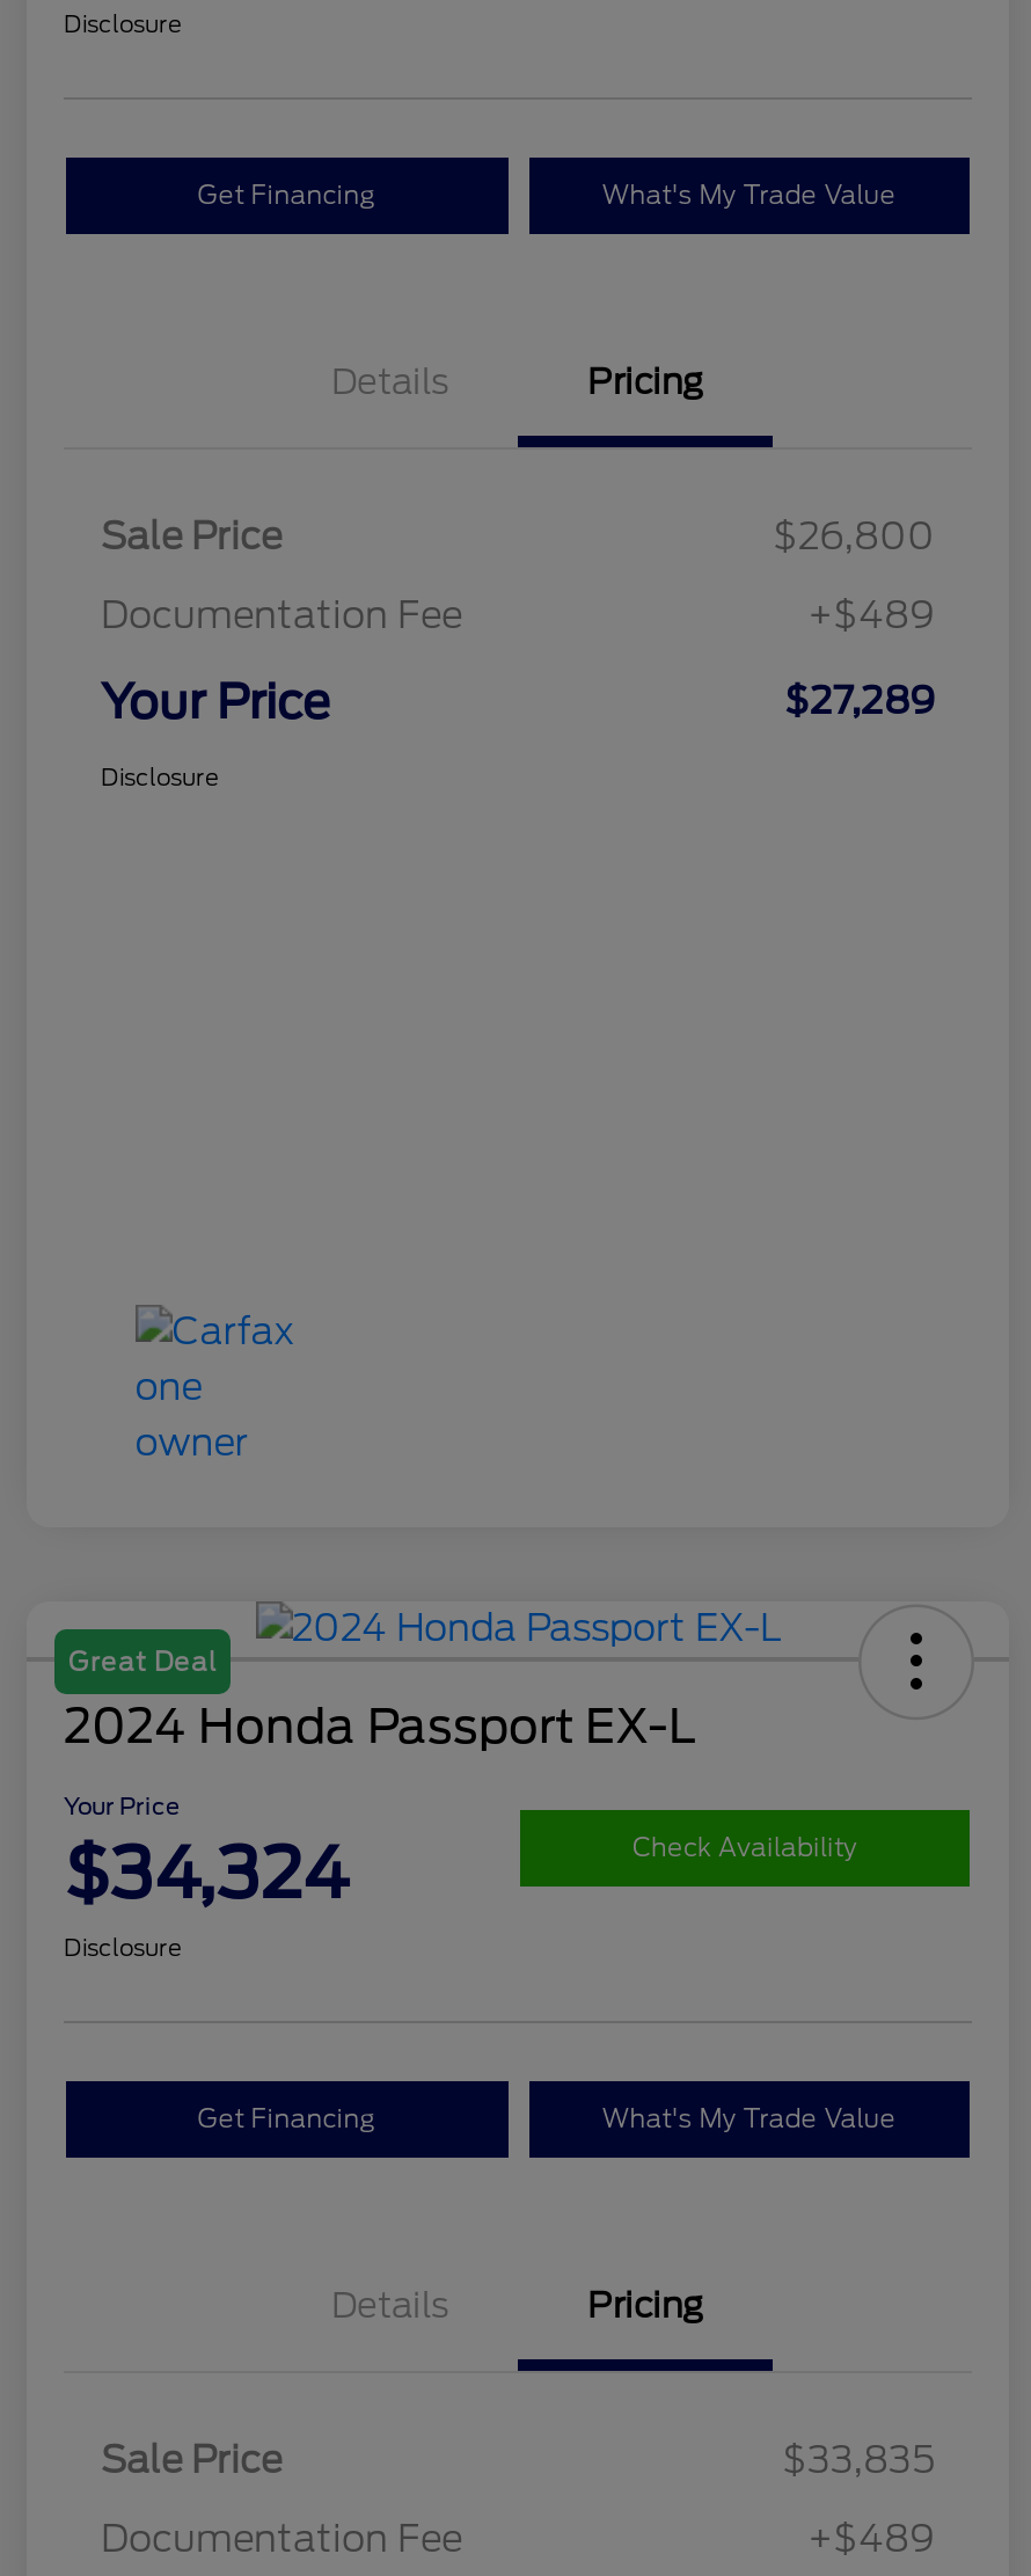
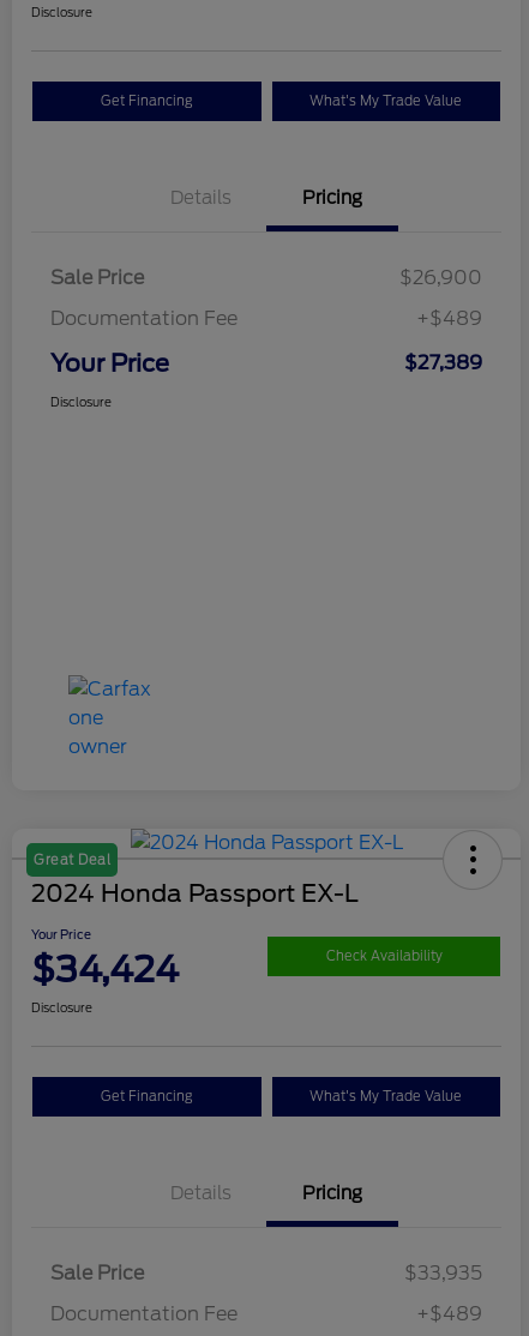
[773,514,935,558] $26,800 -> [399,266,482,289] $26,900
[784,679,935,723] $27,289 -> [404,351,482,374] $27,389
[64,1830,349,1914] $34,324 -> [31,947,179,990] $34,424
[782,2438,935,2482] $33,835 -> [404,1261,482,1284] $33,935

